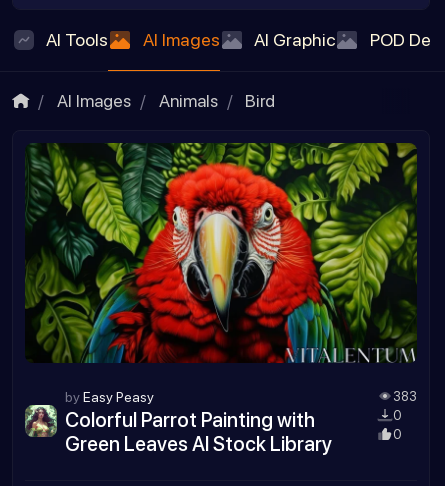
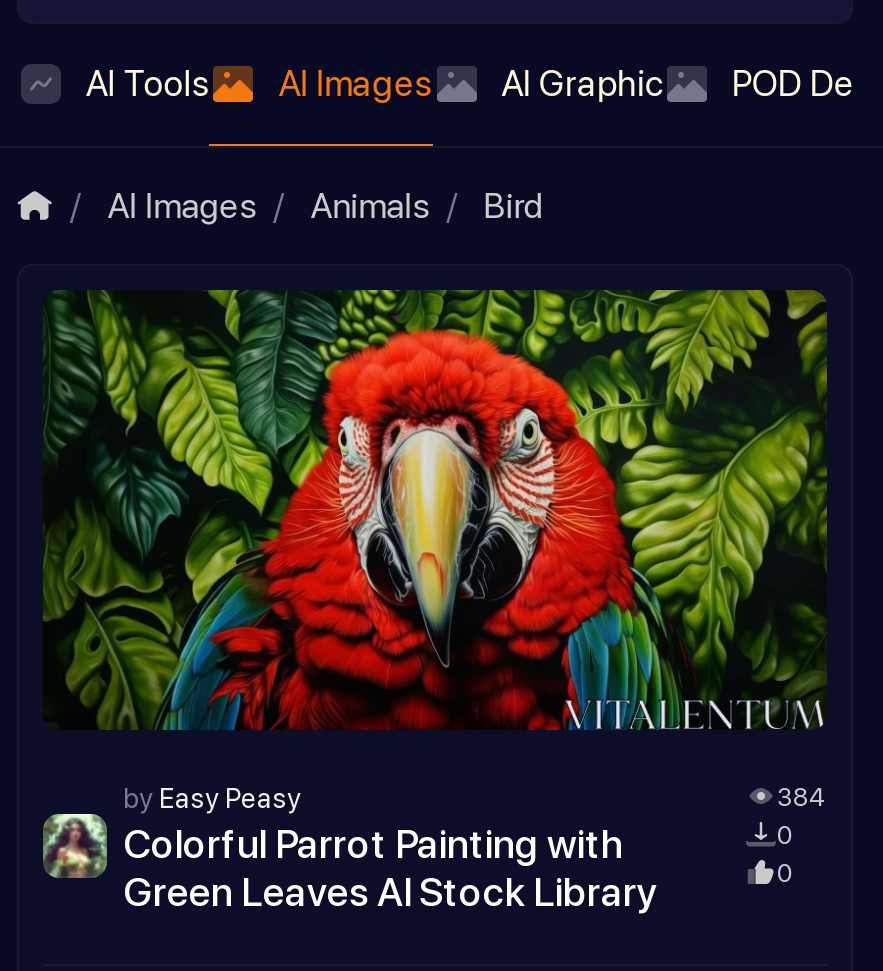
[393,389,417,404] 383 -> [777,782,827,812] 384

